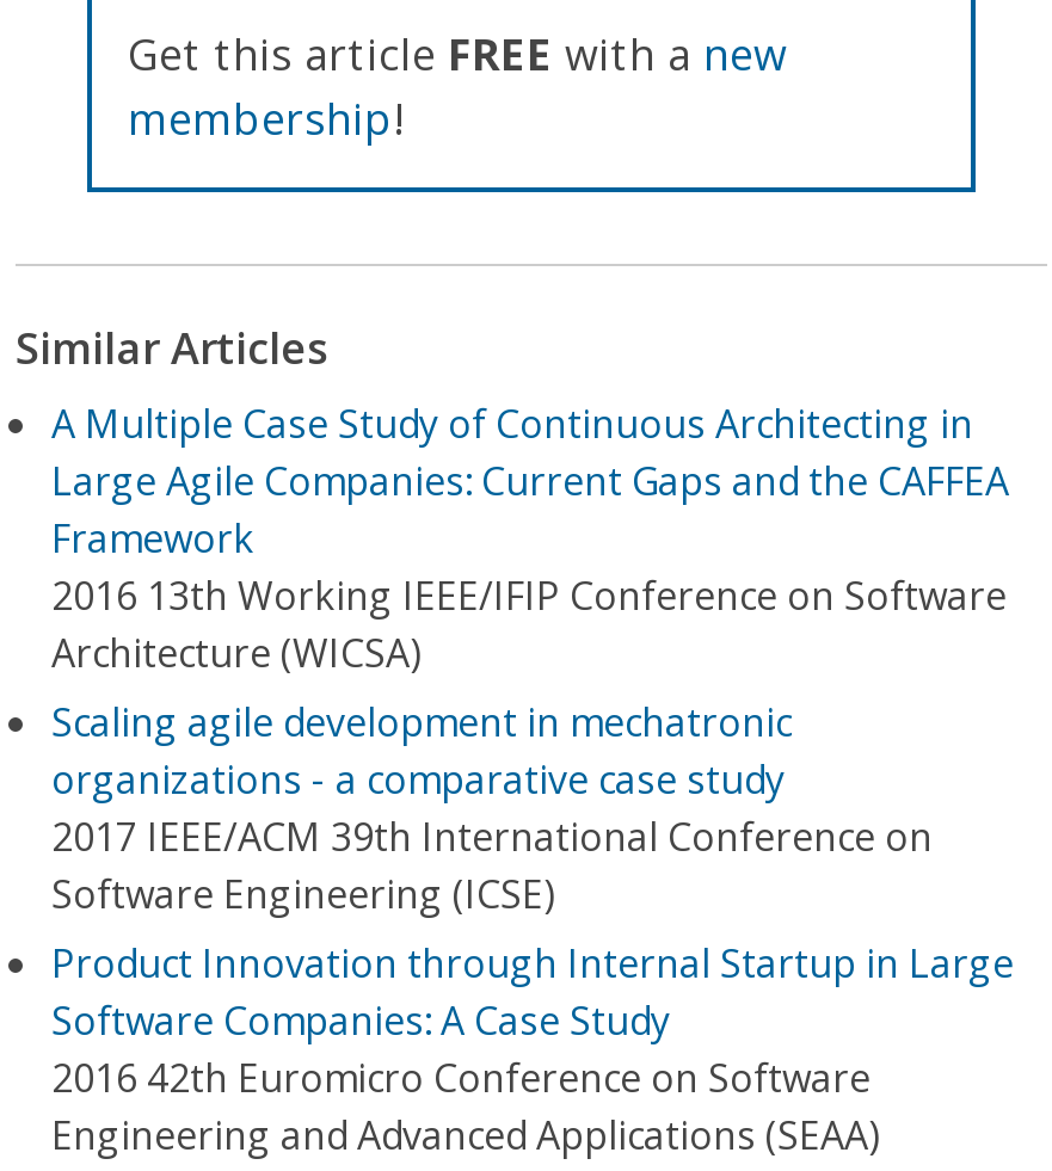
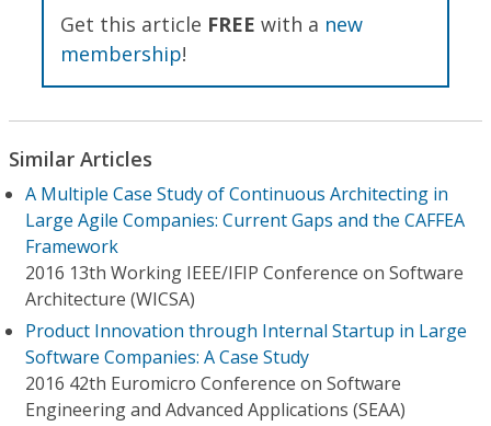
[51,696,933,920] Scaling agile development in mechatronic | organizations - a comparative case study | 2017 IEEE/ACM 39th International Conference on | Software Engineering (ICSE) -> none

